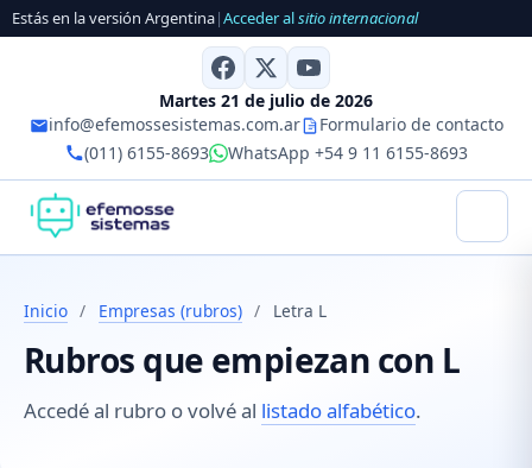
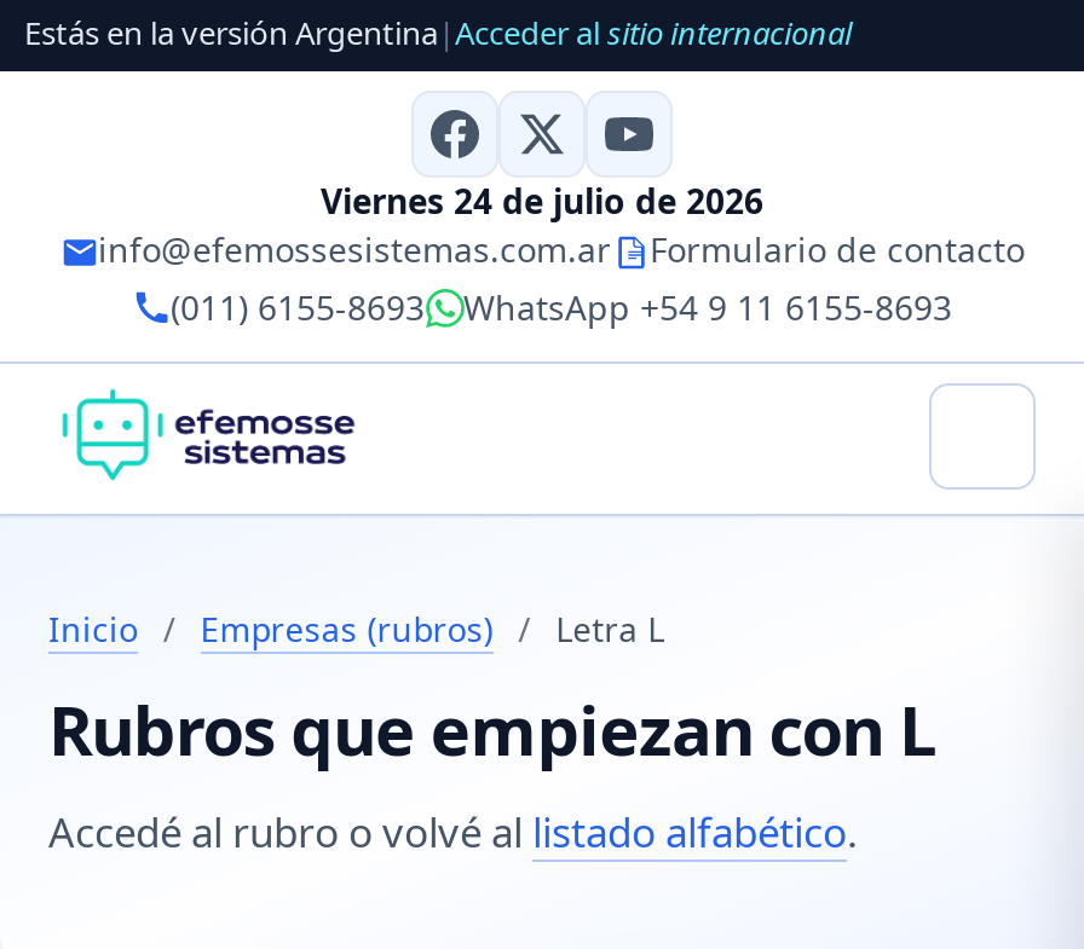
[159,89,373,111] Martes 21 de julio de 2026 -> [321,177,763,223] Viernes 24 de julio de 2026

